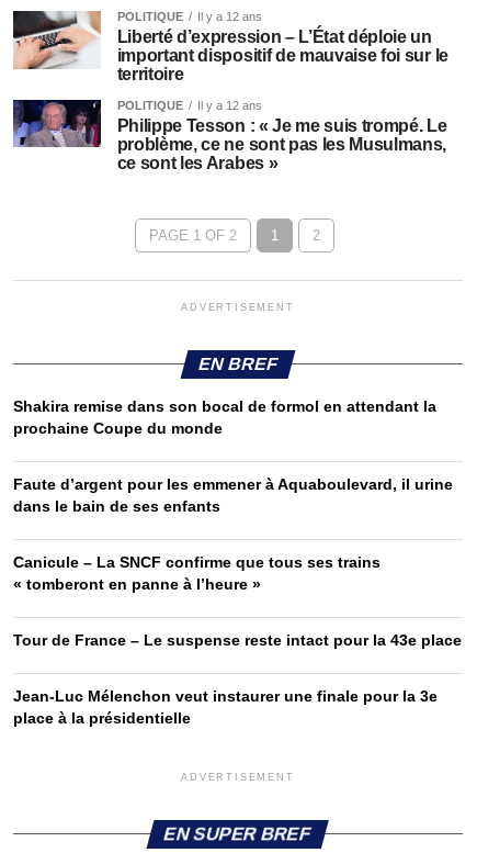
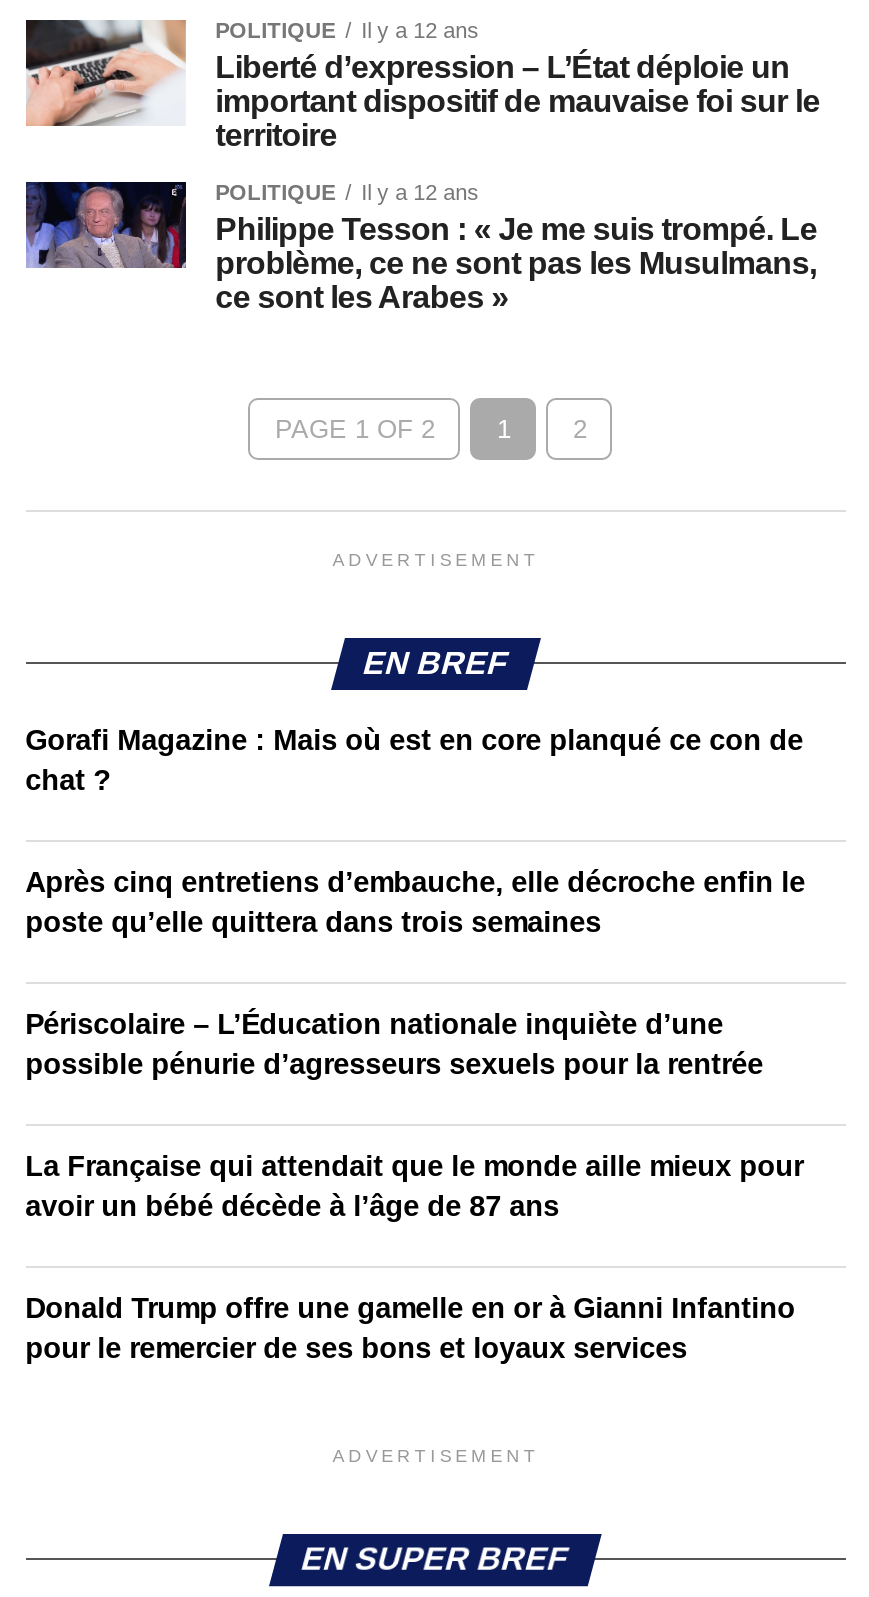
[13,397,436,437] Shakira remise dans son bocal de formol en attendant la | prochaine Coupe du monde -> [25,724,803,796] Gorafi Magazine : Mais où est en core planqué ce con de | chat ?
[13,475,453,515] Faute d’argent pour les emmener à Aquaboulevard, il urine | dans le bain de ses enfants -> [25,866,805,938] Après cinq entretiens d’embauche, elle décroche enfin le | poste qu’elle quittera dans trois semaines
[13,553,380,593] Canicule – La SNCF confirme que tous ses trains | « tomberont en panne à l’heure » -> [25,1008,763,1080] Périscolaire – L’Éducation nationale inquiète d’une | possible pénurie d’agresseurs sexuels pour la rentrée
[13,631,461,649] Tour de France – Le suspense reste intact pour la 43e place -> [25,1150,803,1222] La Française qui attendait que le monde aille mieux pour | avoir un bébé décède à l’âge de 87 ans
[13,687,437,727] Jean-Luc Mélenchon veut instaurer une finale pour la 3e | place à la présidentielle -> [25,1292,795,1364] Donald Trump offre une gamelle en or à Gianni Infantino | pour le remercier de ses bons et loyaux services

